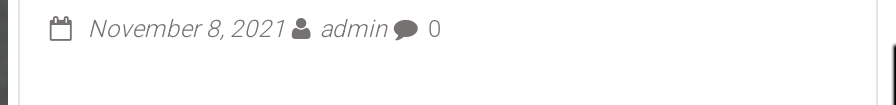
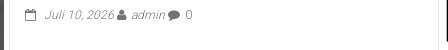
[88,15,442,43] November 8, 2021 admin 0 -> [44,8,192,22] Juli 10, 2026 admin 0

